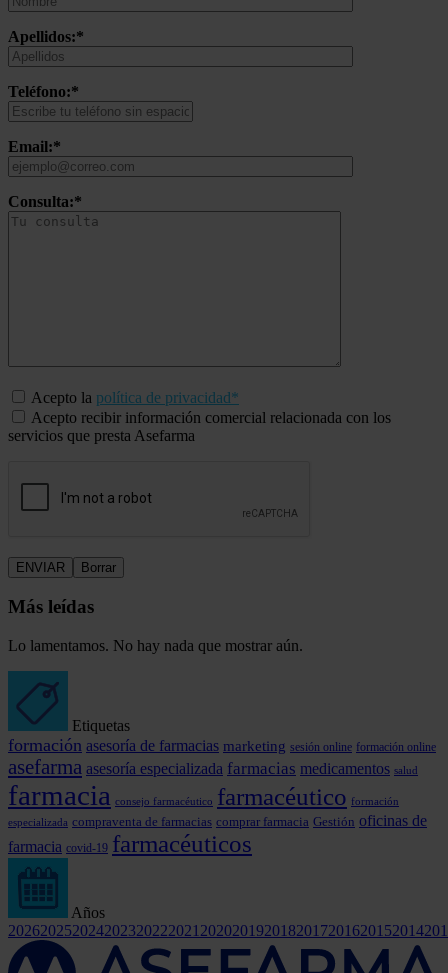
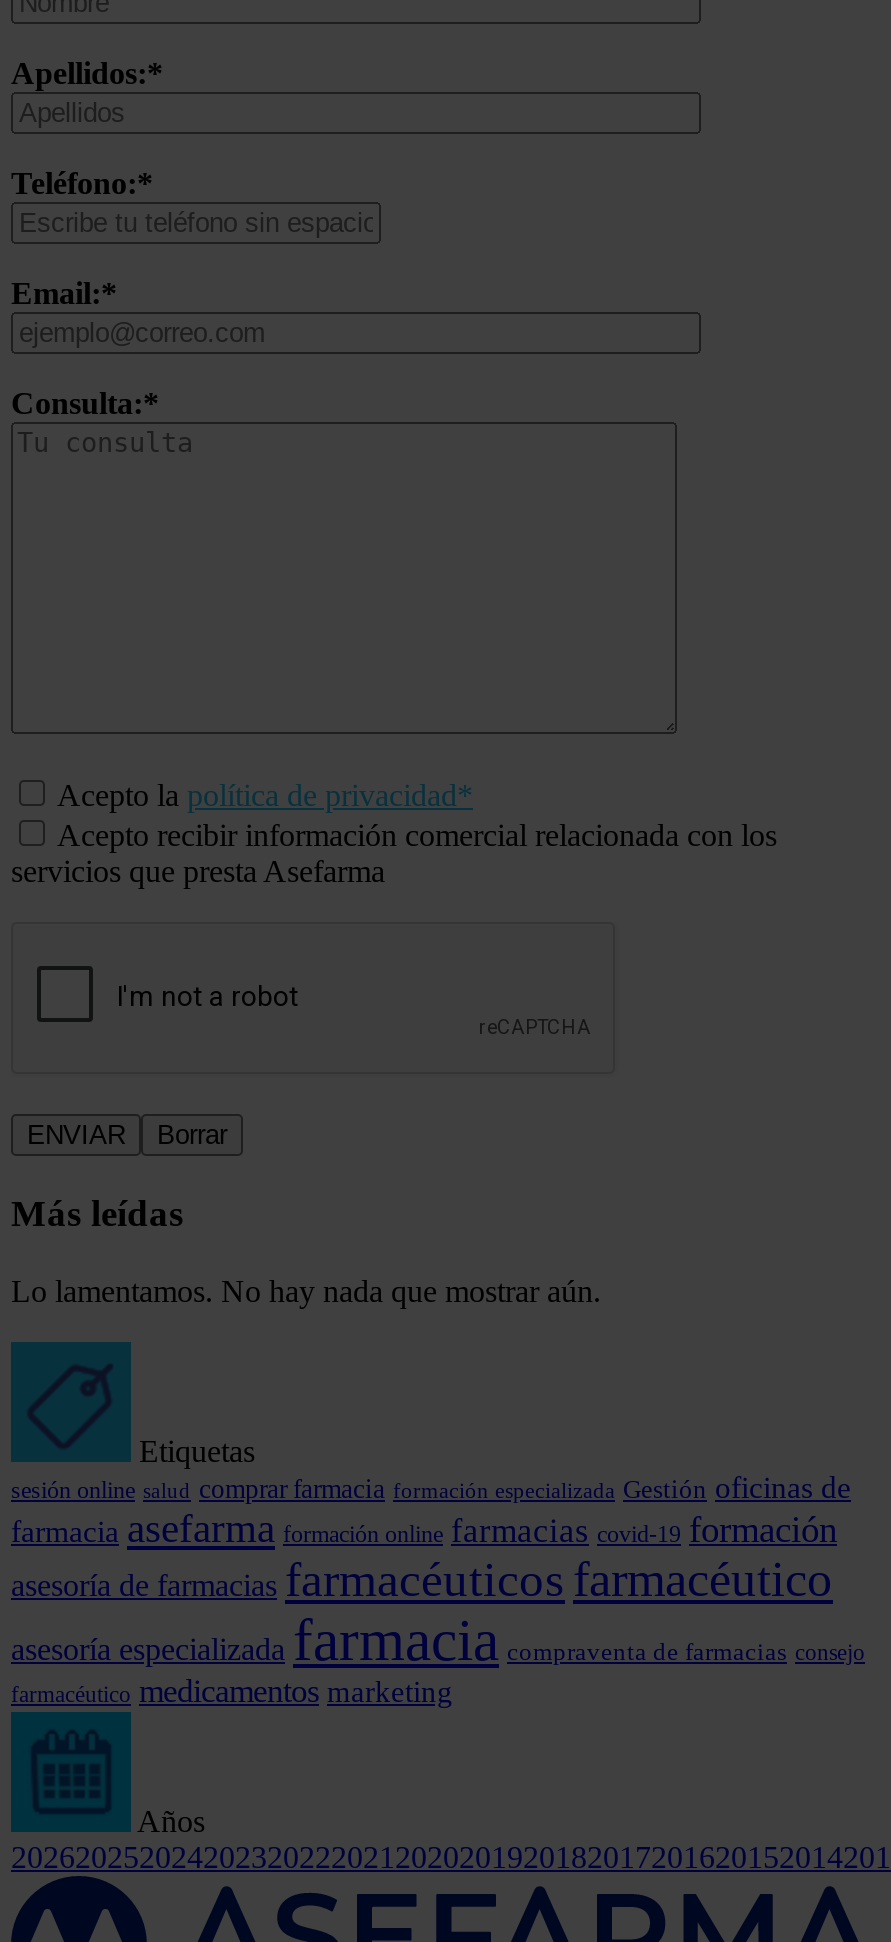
[8,735,436,857] formación asesoría de farmacias marketing sesión online formación online | asefarma asesoría especializada farmacias medicamentos salud | farmacia consejo farmacéutico farmacéutico formación | especializada compraventa de farmacias comprar farmacia Gestión oficinas de | farmacia covid-19 farmacéuticos -> [11,1470,865,1710] sesión online salud comprar farmacia formación especializada Gestión oficinas de | farmacia asefarma formación online farmacias covid-19 formación | asesoría de farmacias farmacéuticos farmacéutico | asesoría especializada farmacia compraventa de farmacias consejo | farmacéutico medicamentos marketing

